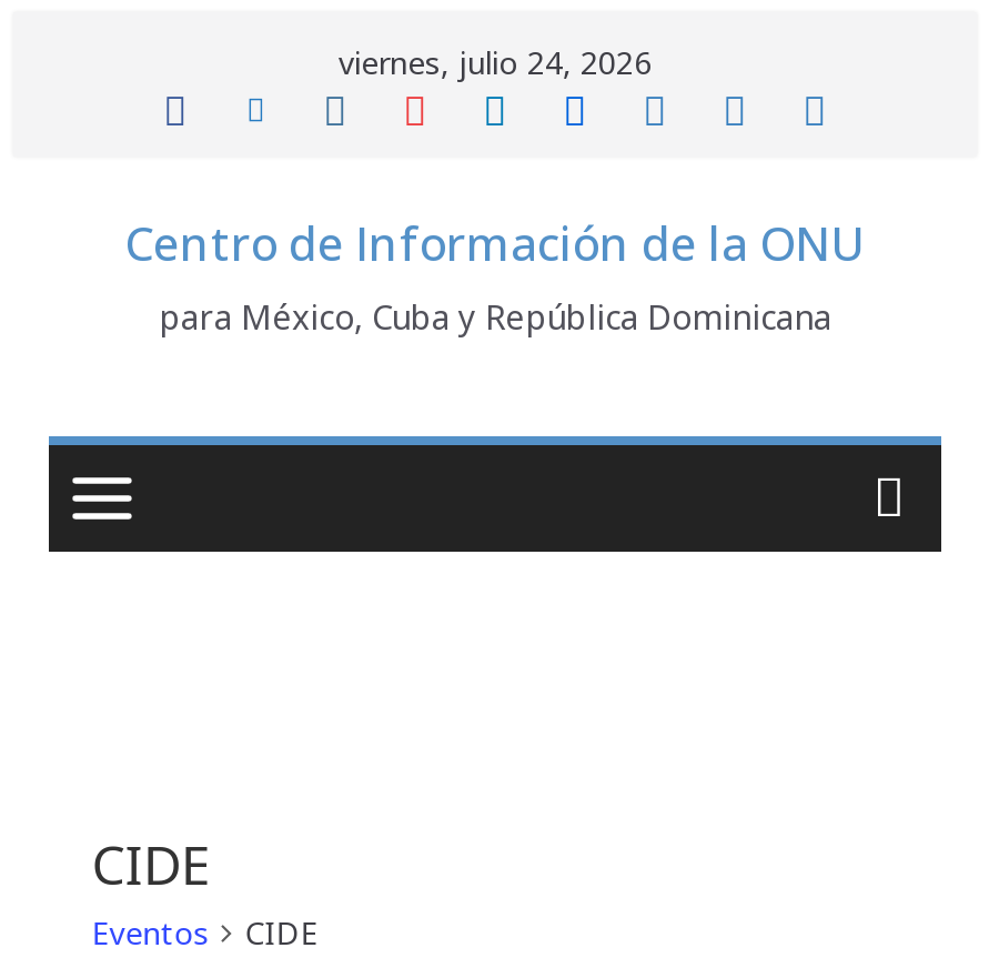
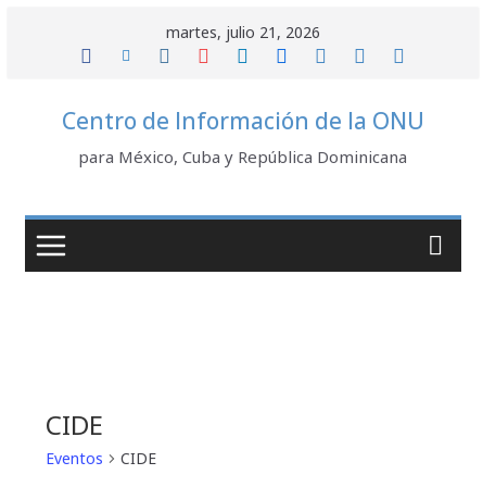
[339,41,652,83] viernes, julio 24, 2026 -> [166,22,320,42] martes, julio 21, 2026

